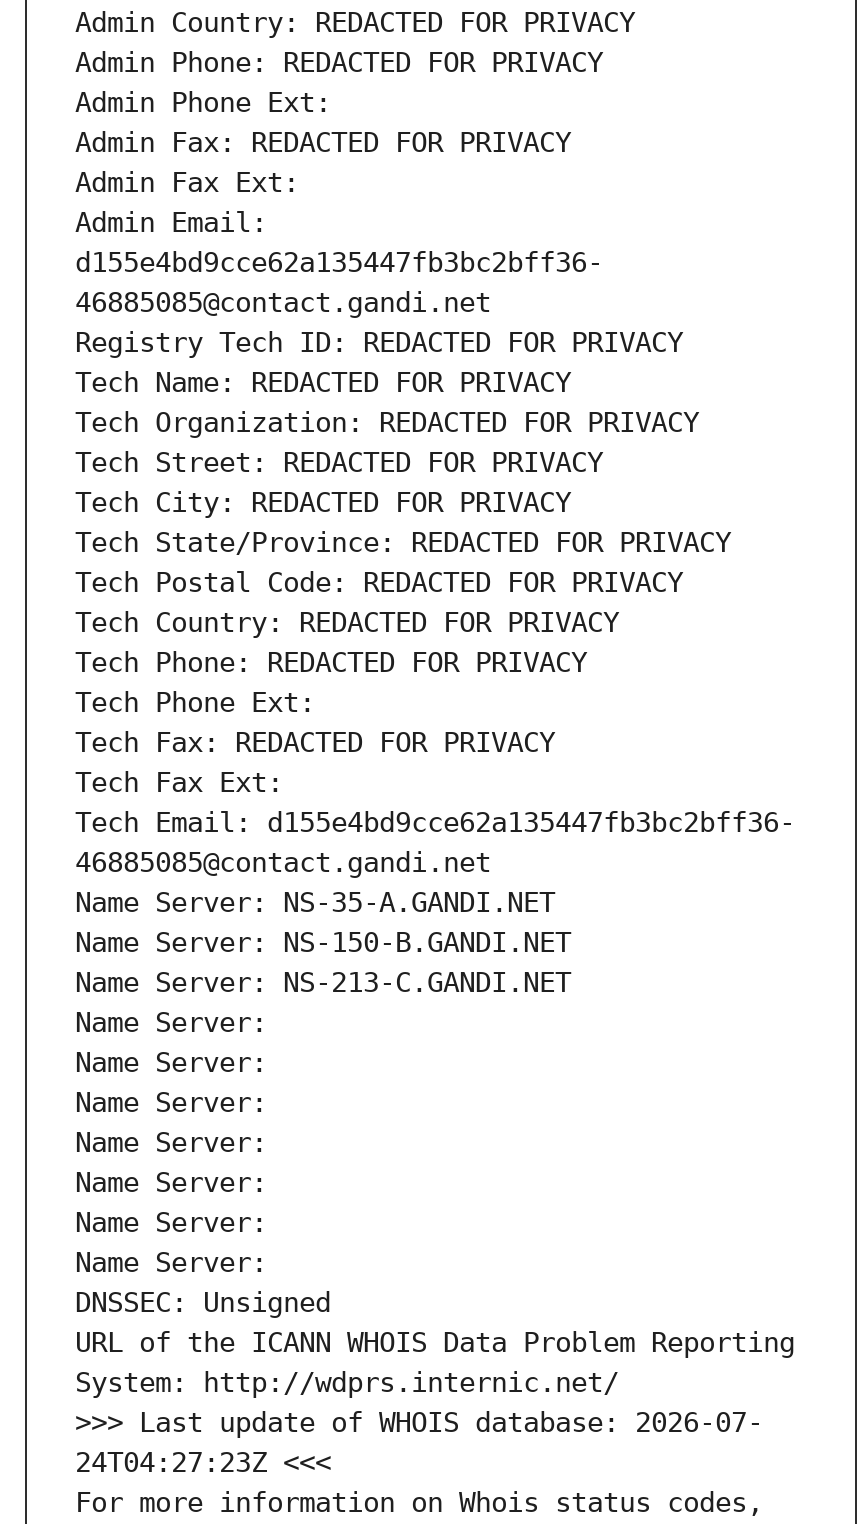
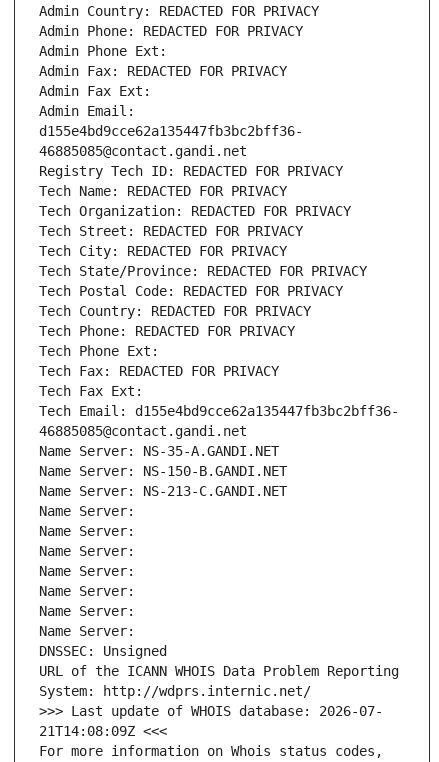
[75,1447,331,1479] 24T04:27:23Z <<< -> [39,723,167,739] 21T14:08:09Z <<<

